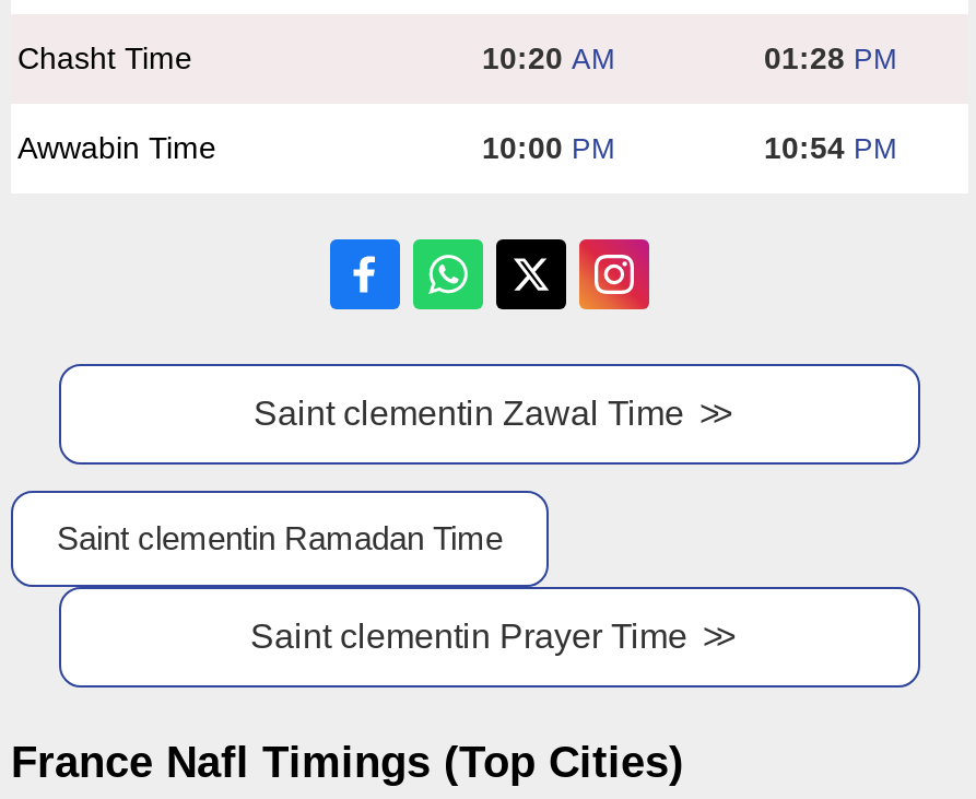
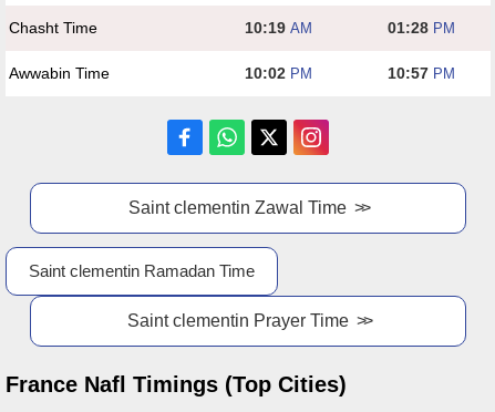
[482,40,615,75] 10:20 AM -> [244,19,312,37] 10:19 AM
[482,130,615,165] 10:00 PM -> [244,64,312,82] 10:02 PM
[764,130,897,165] 10:54 PM -> [387,64,455,82] 10:57 PM

